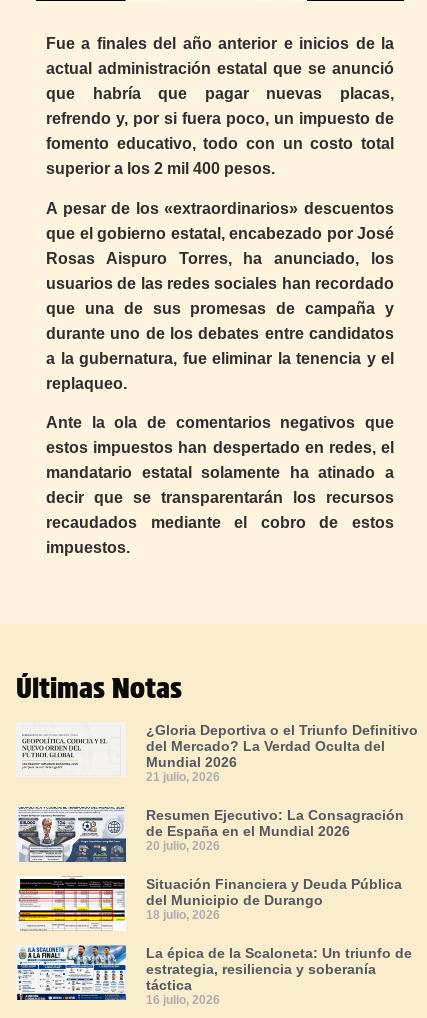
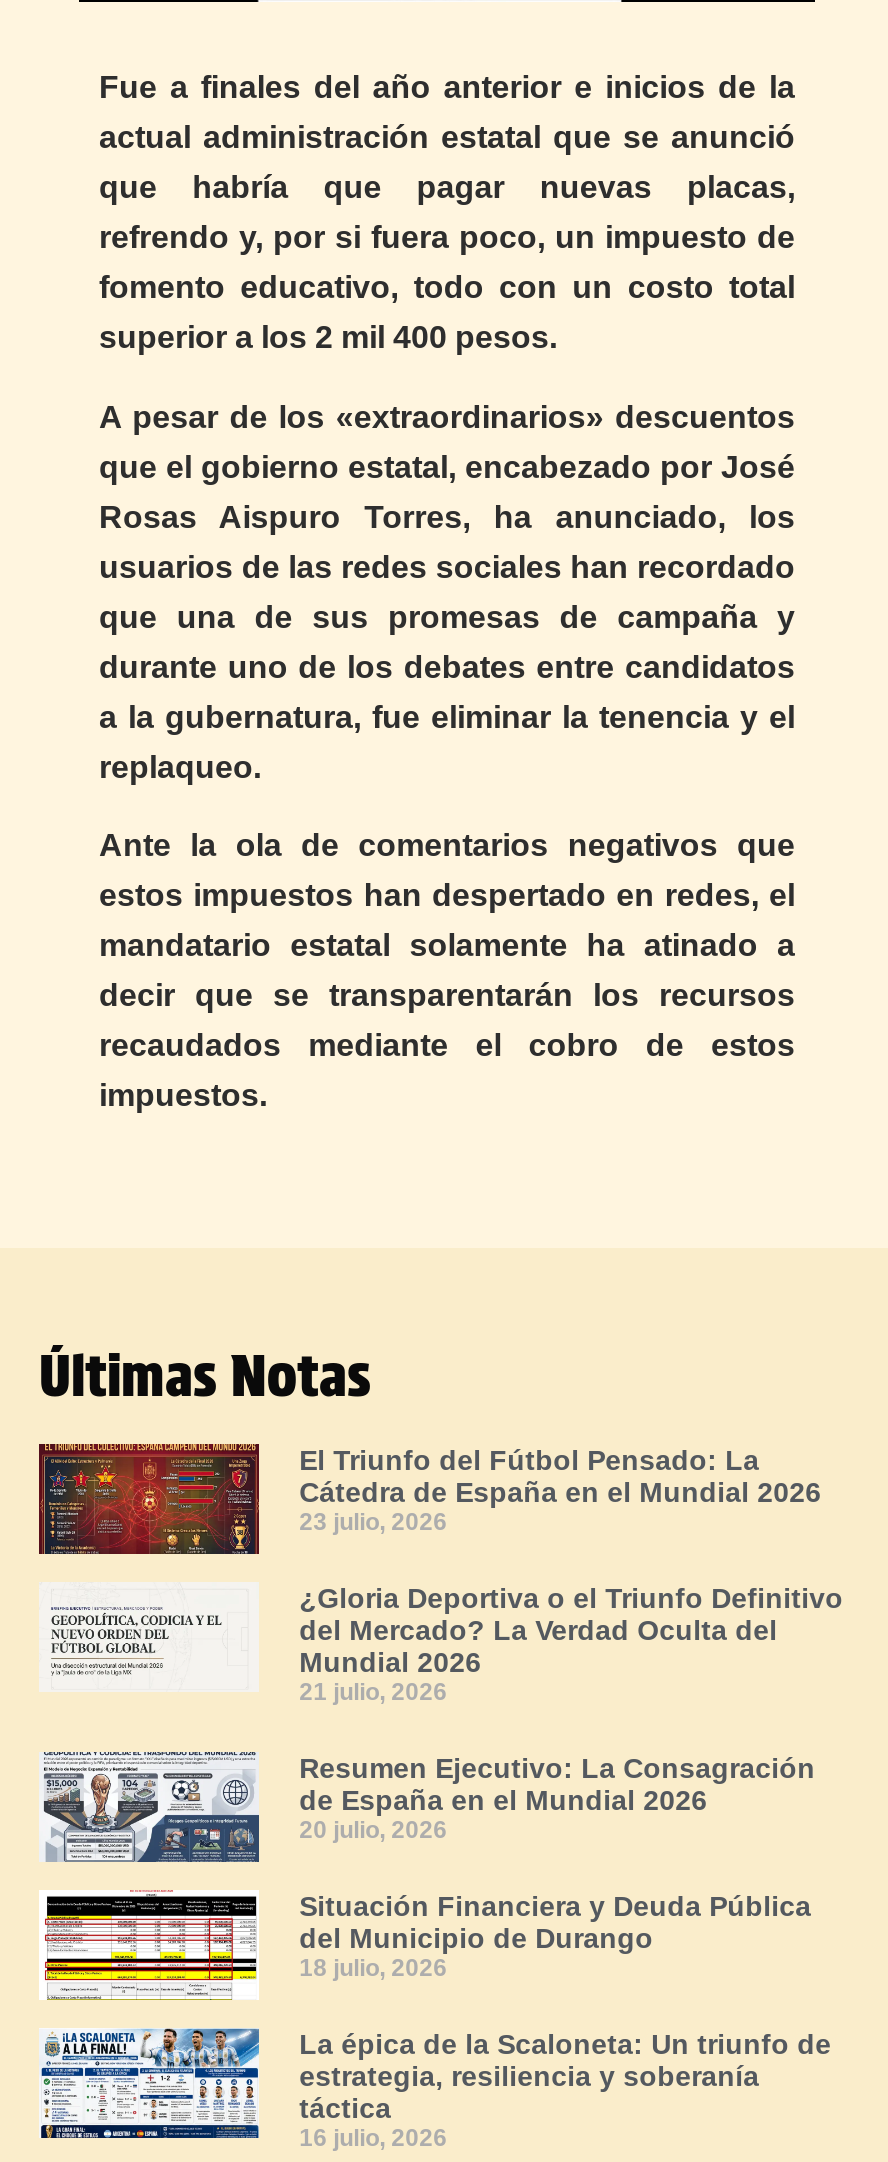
none -> [37,1442,821,1556] [image] | El Triunfo del Fútbol Pensado: La | Cátedra de España en el Mundial 2026 | 23 julio, 2026

